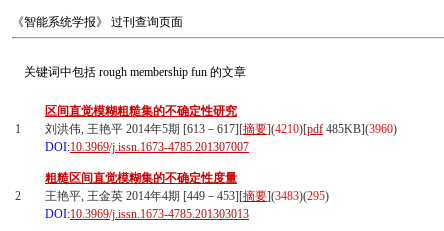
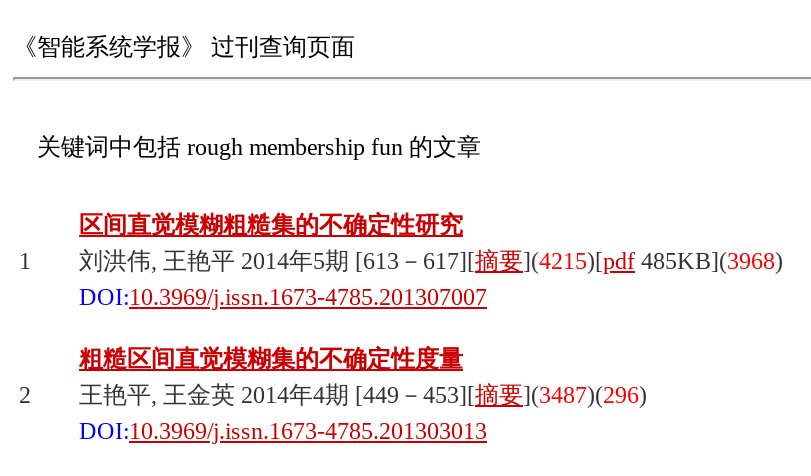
[45,122,397,136] 刘洪伟, 王艳平 2014年5期 [613－617][摘要](4210)[pdf 485KB](3960) -> [79,247,783,275] 刘洪伟, 王艳平 2014年5期 [613－617][摘要](4215)[pdf 485KB](3968)
[45,189,329,203] 王艳平, 王金英 2014年4期 [449－453][摘要](3483)(295) -> [79,381,647,409] 王艳平, 王金英 2014年4期 [449－453][摘要](3487)(296)

